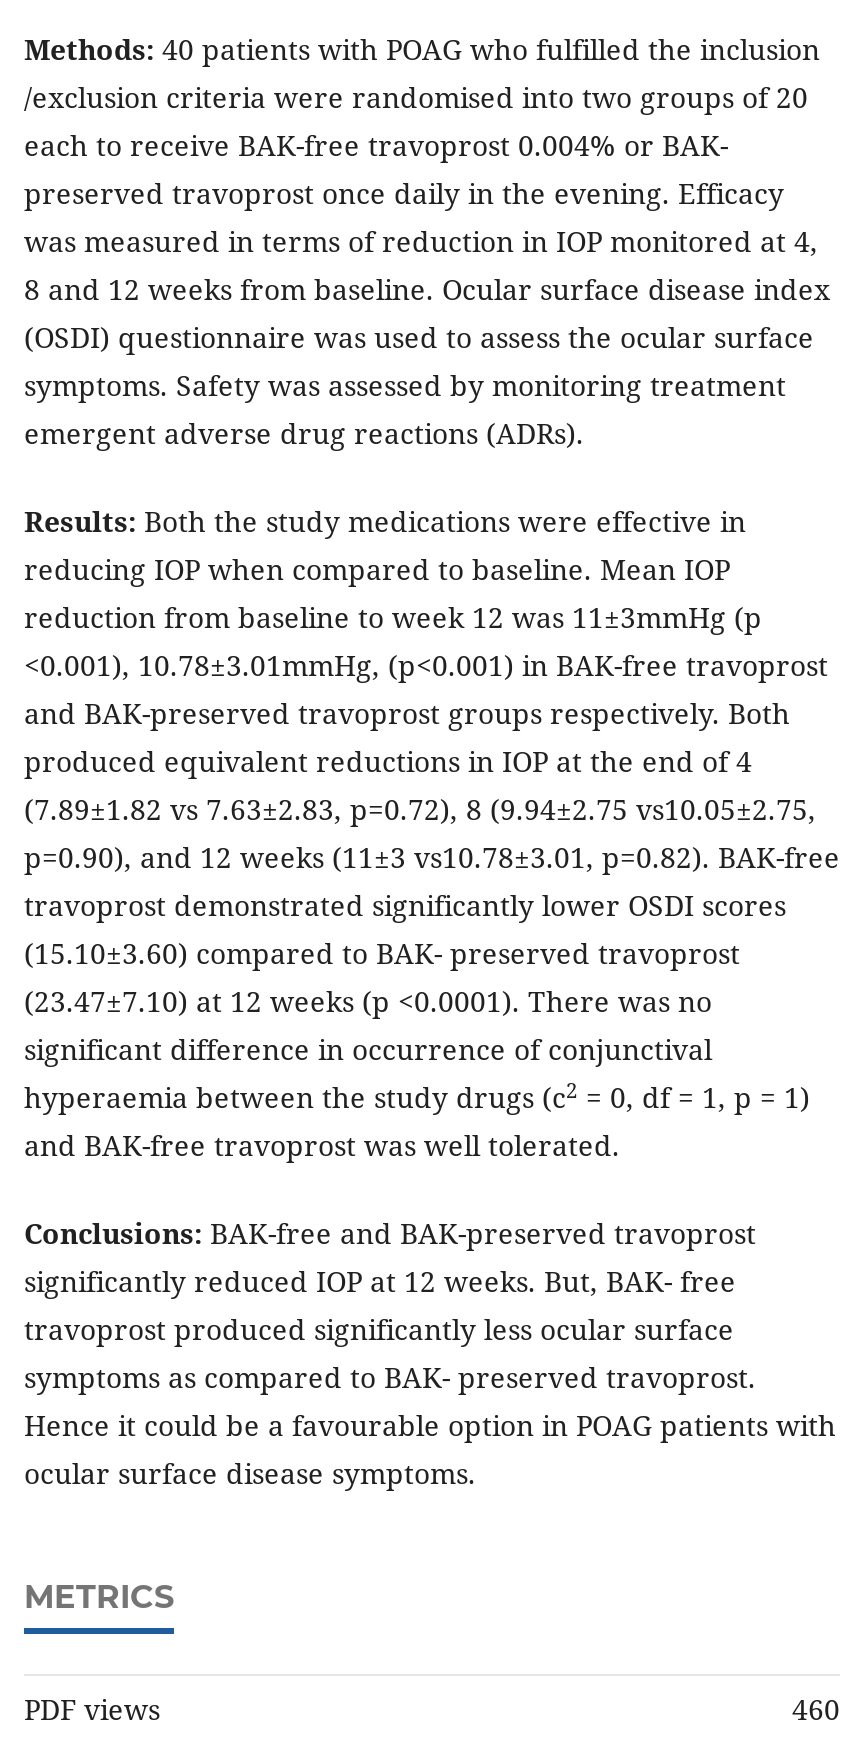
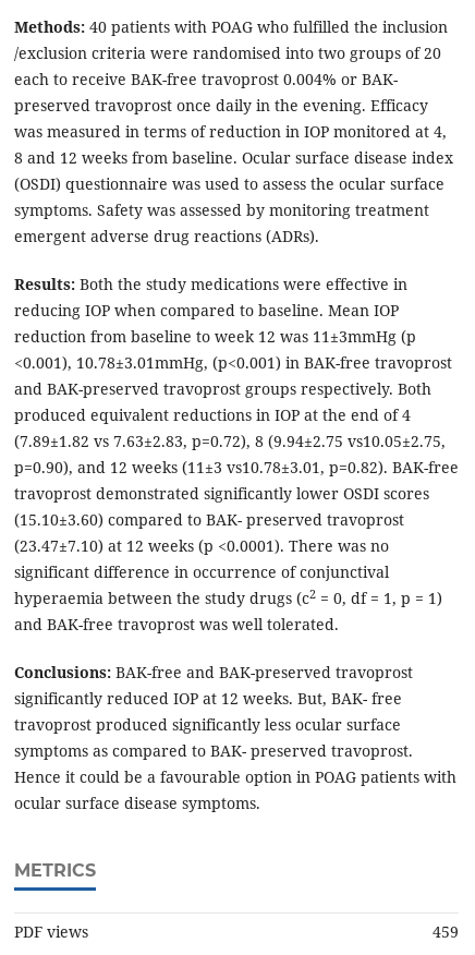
[792,1690,840,1728] 460 -> [433,921,459,942] 459

